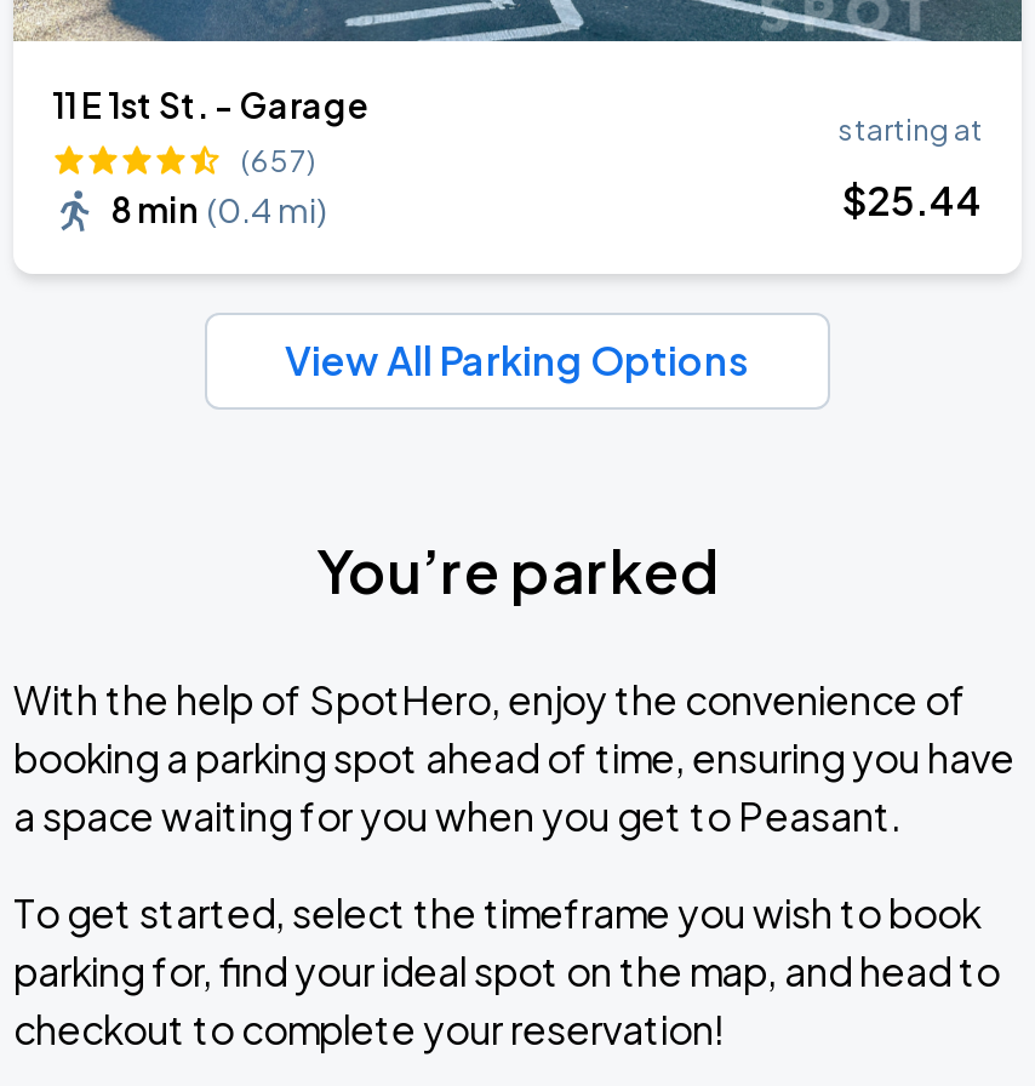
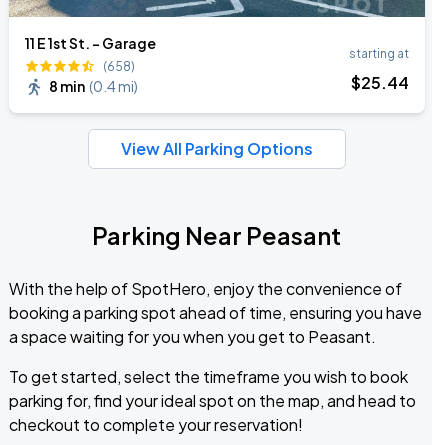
[241,143,316,179] (657) -> [103,59,135,74] (658)
[316,533,719,606] You’re parked -> [92,220,341,250] Parking Near Peasant

